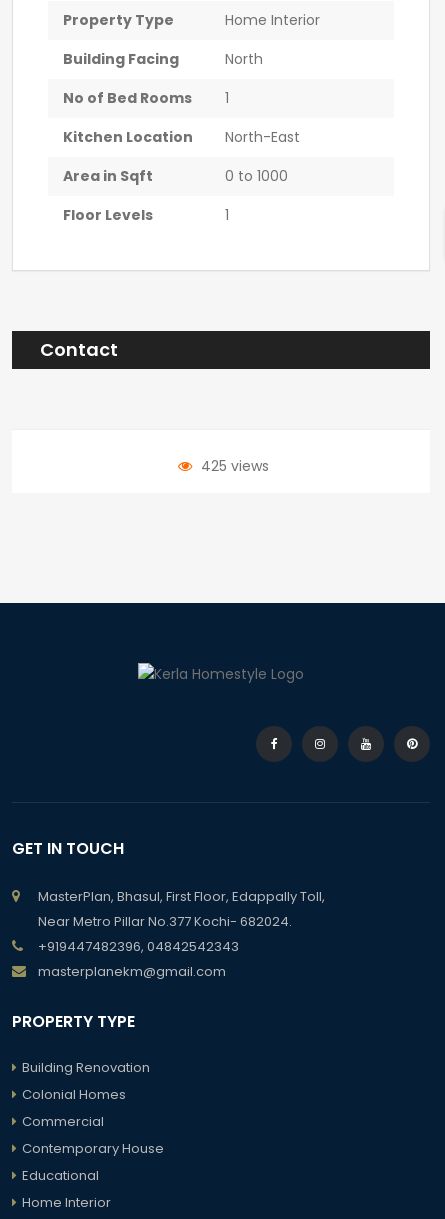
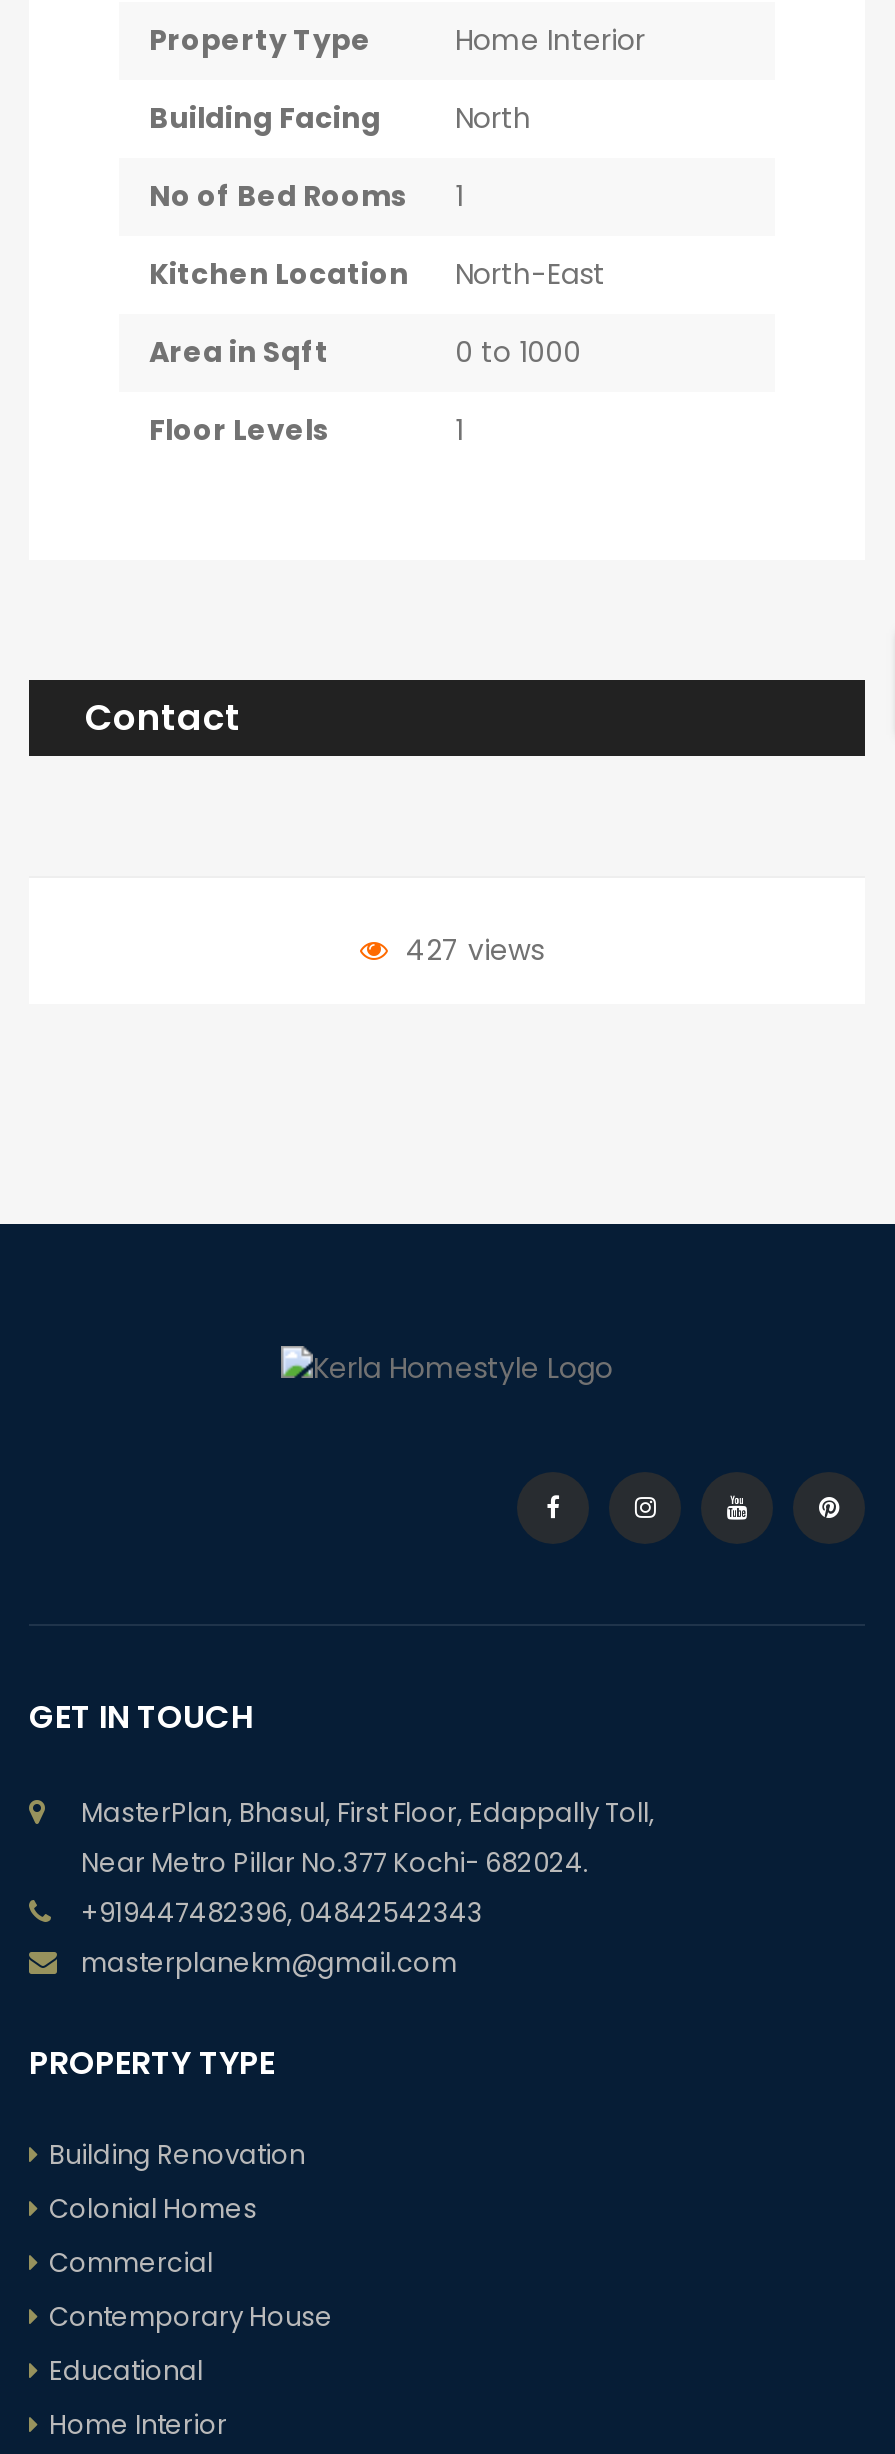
[197,456,269,476] 425 views -> [398,930,544,970] 427 views

